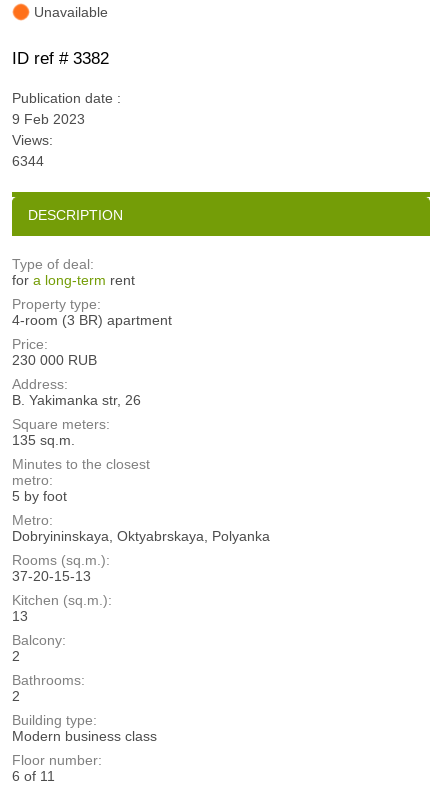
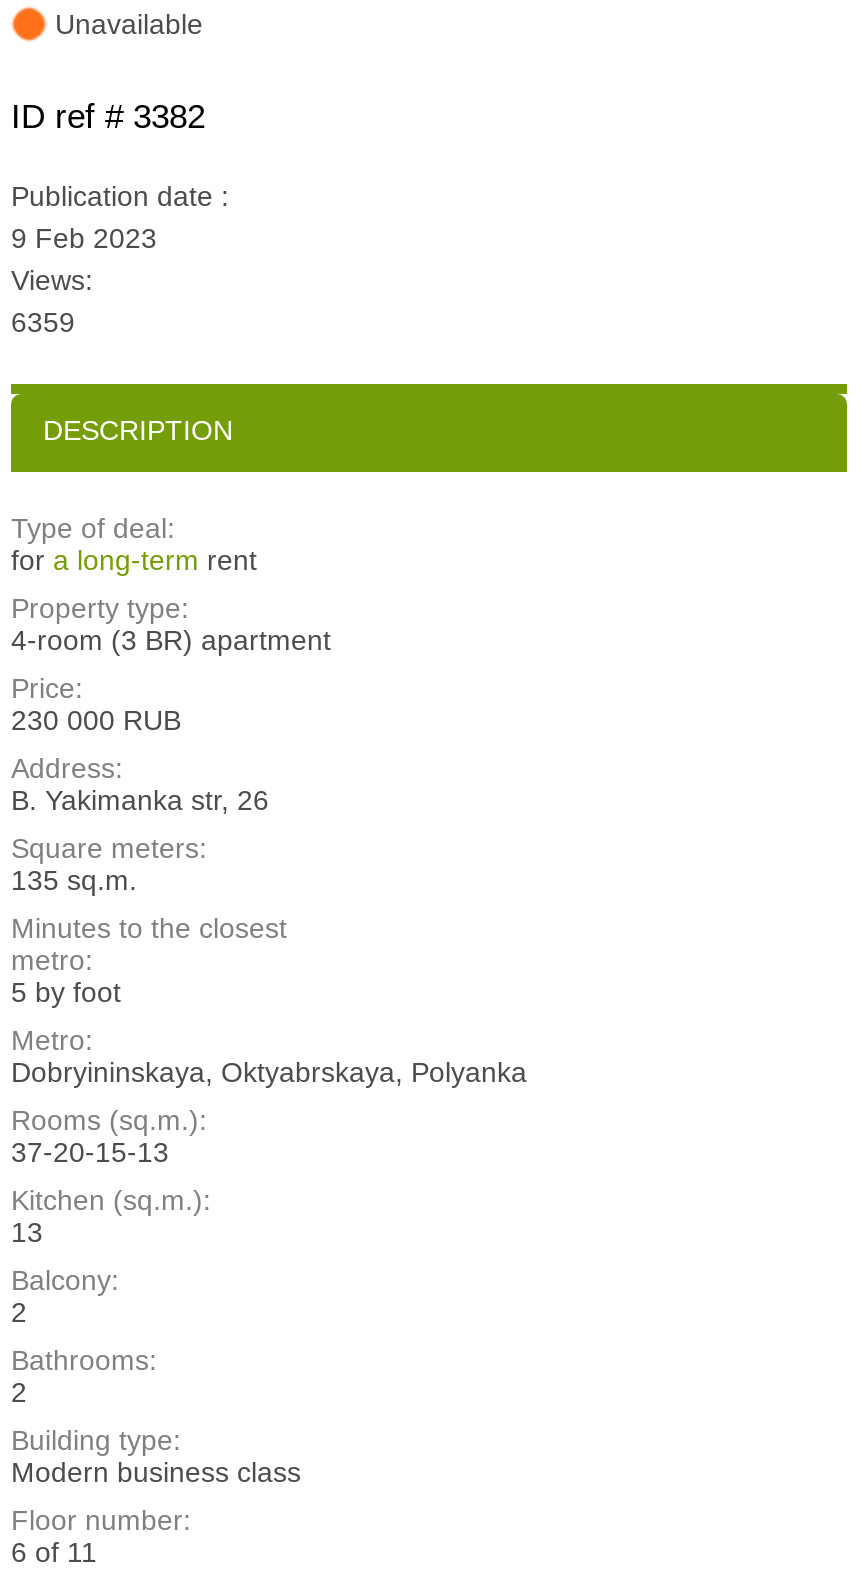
[12,152,44,168] 6344 -> [11,305,75,337] 6359

